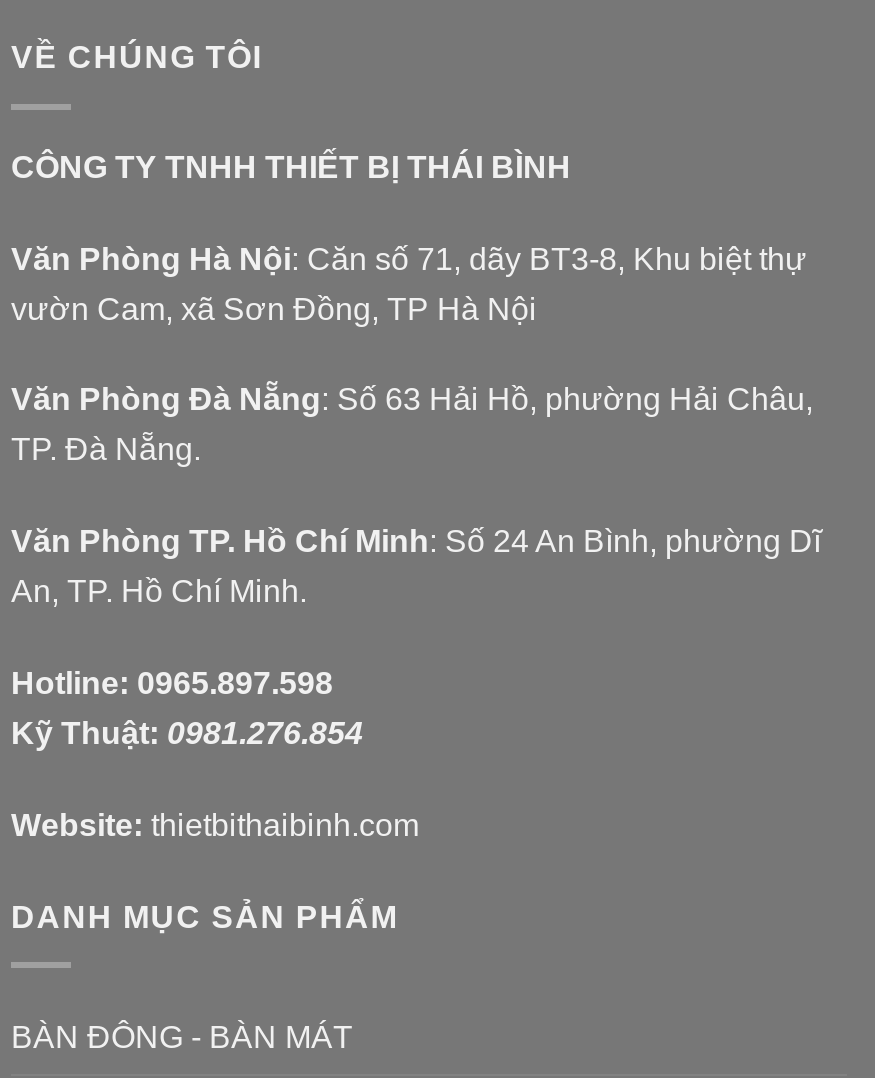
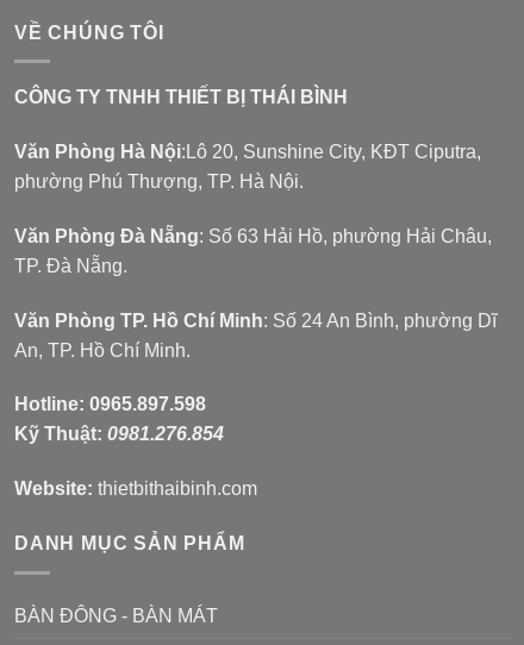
[11,241,807,275] Văn Phòng Hà Nội: Căn số 71, dãy BT3-8, Khu biệt thự -> [14,142,481,162] Văn Phòng Hà Nội:Lô 20, Sunshine City, KĐT Ciputra,
[11,291,537,325] vườn Cam, xã Sơn Đồng, TP Hà Nội -> [14,171,304,192] phường Phú Thượng, TP. Hà Nội.

